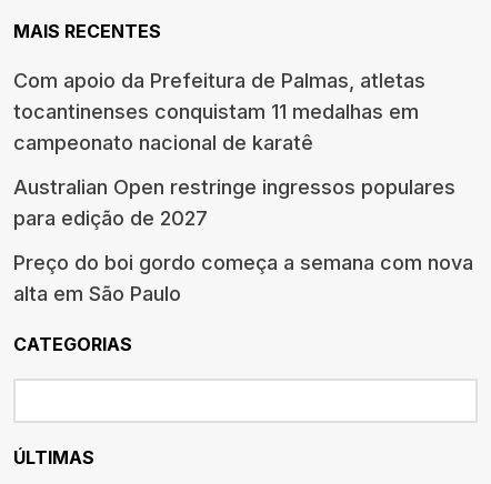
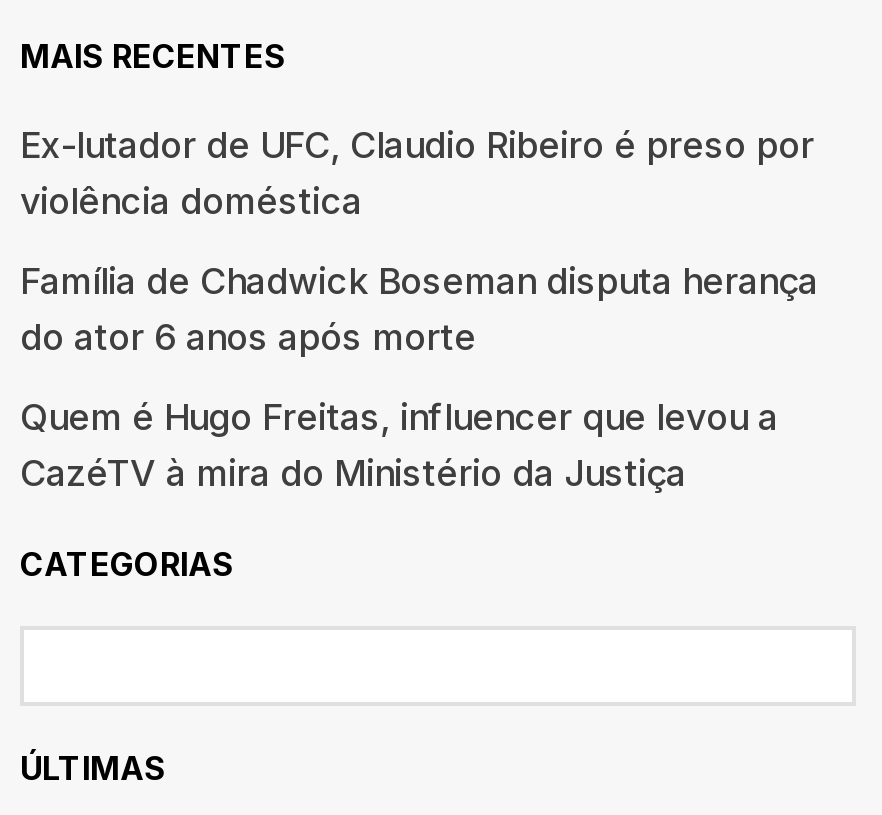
[13,69,425,155] Com apoio da Prefeitura de Palmas, atletas | tocantinenses conquistam 11 medalhas em | campeonato nacional de karatê -> [20,124,814,222] Ex-lutador de UFC, Claudio Ribeiro é preso por | violência doméstica
[13,176,455,230] Australian Open restringe ingressos populares | para edição de 2027 -> [20,260,818,358] Família de Chadwick Boseman disputa herança | do ator 6 anos após morte
[13,251,473,305] Preço do boi gordo começa a semana com nova | alta em São Paulo -> [20,396,778,494] Quem é Hugo Freitas, influencer que levou a | CazéTV à mira do Ministério da Justiça

